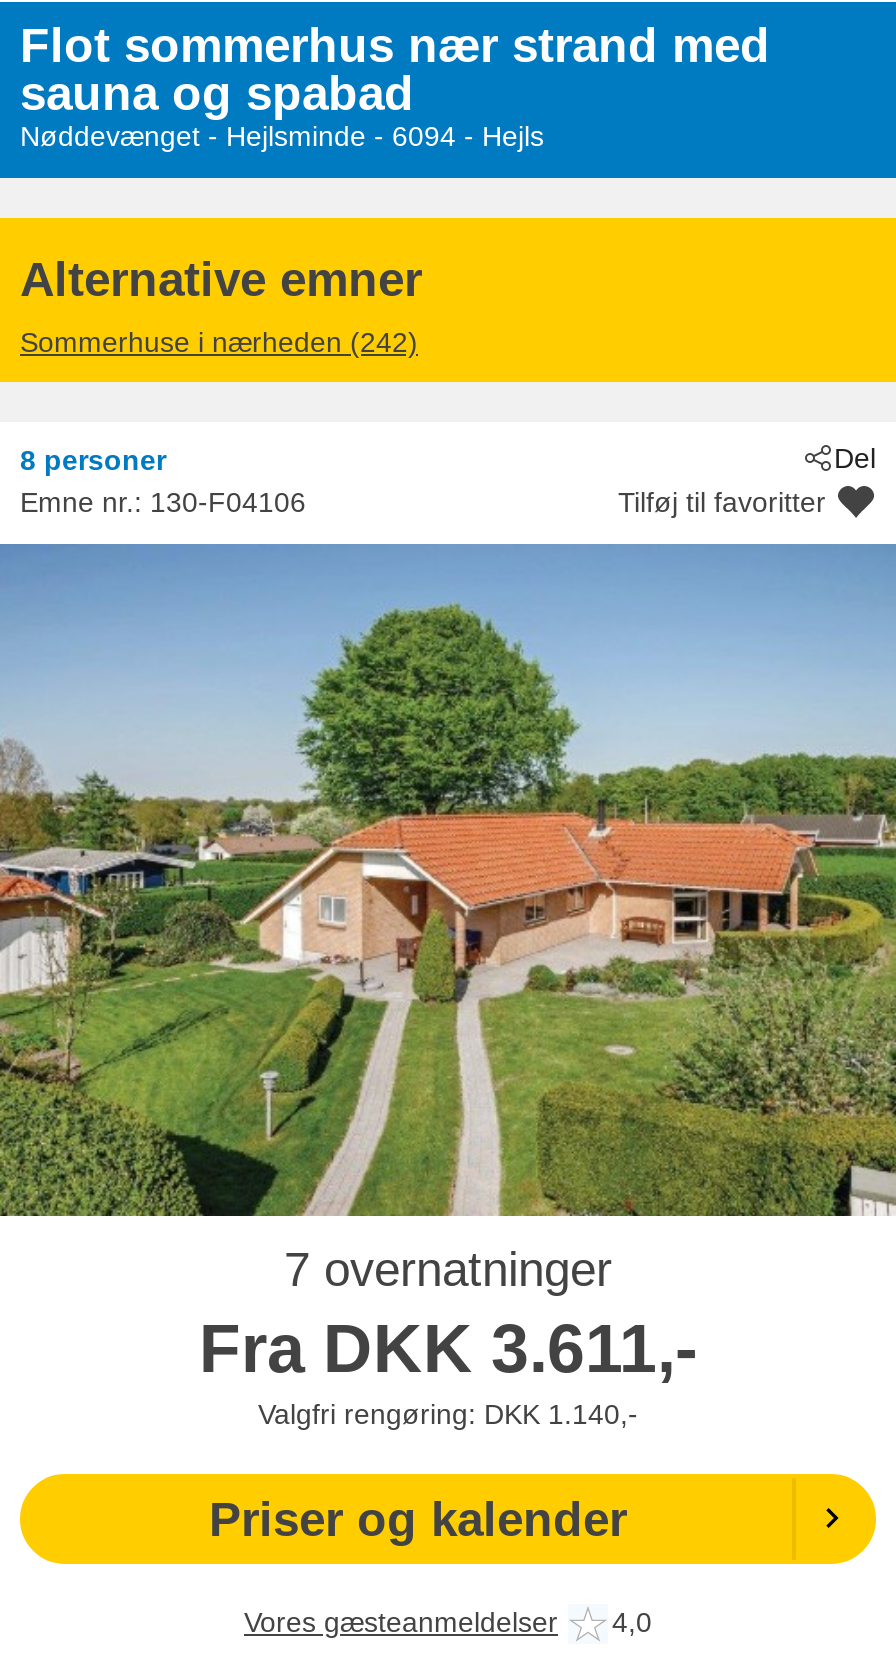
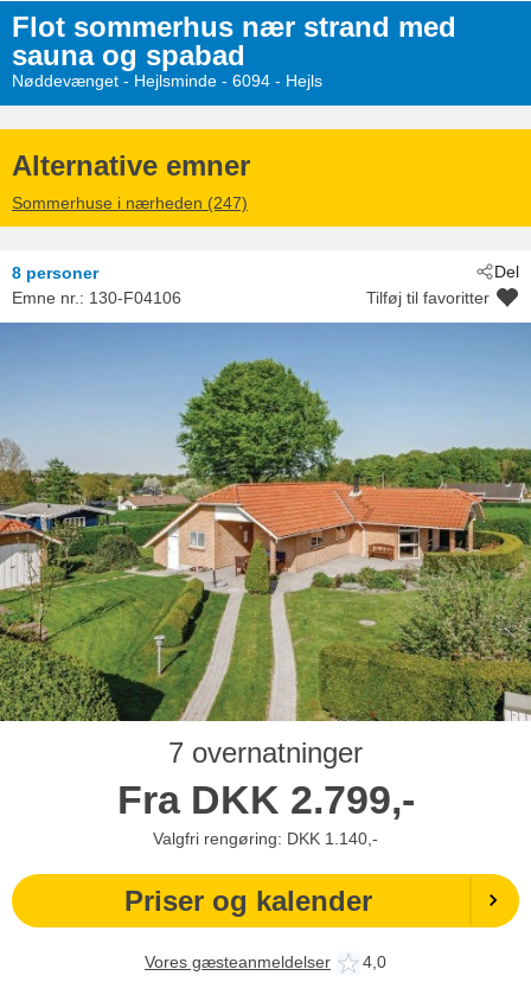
[20,326,418,358] Sommerhuse i nærheden (242) -> [12,193,248,212] Sommerhuse i nærheden (247)
[199,1309,697,1385] Fra DKK 3.611,- -> [117,776,414,821] Fra DKK 2.799,-

